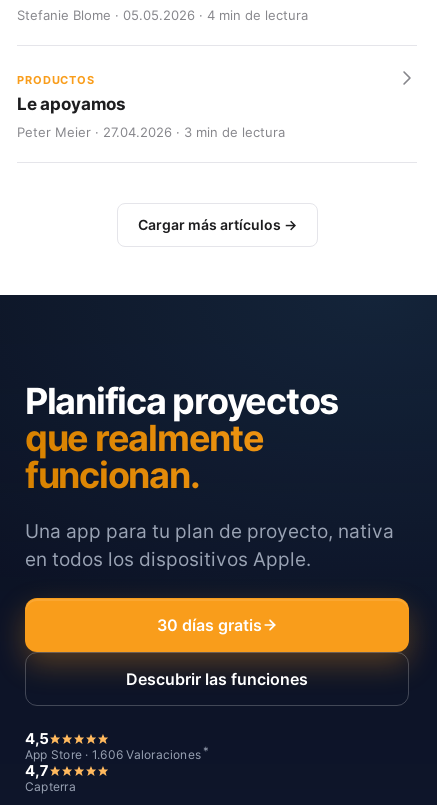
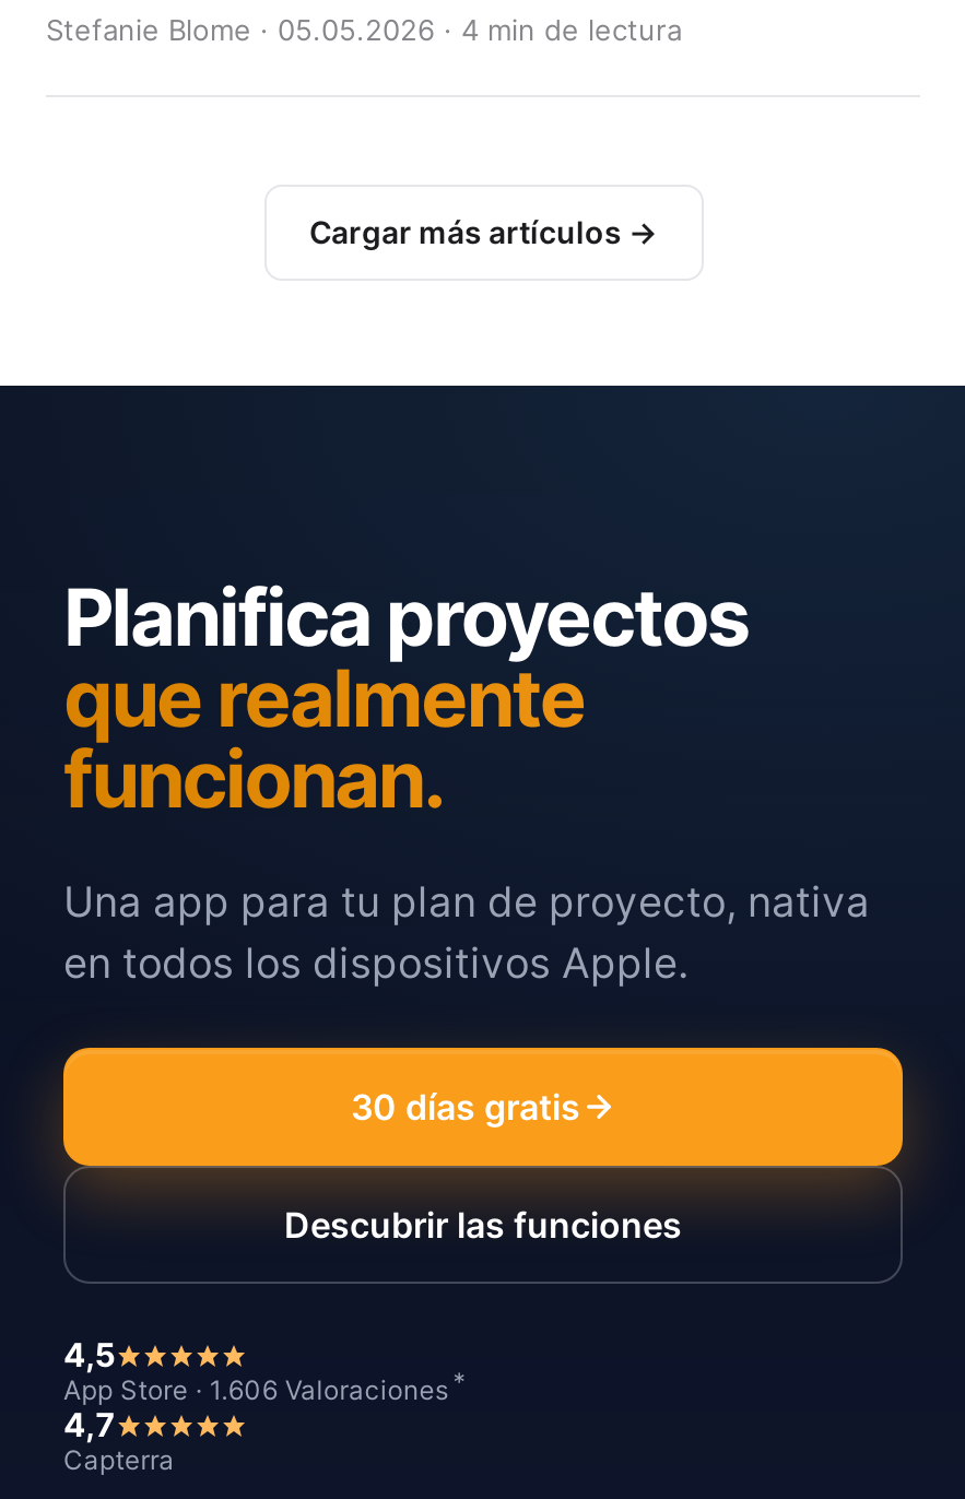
[17,73,285,140] PRODUCTOS | Le apoyamos | Peter Meier · 27.04.2026 · 3 min de lectura -> none

